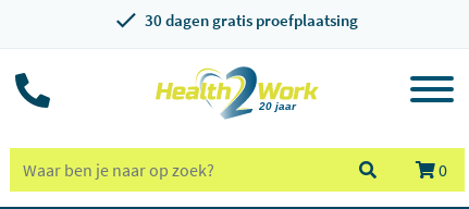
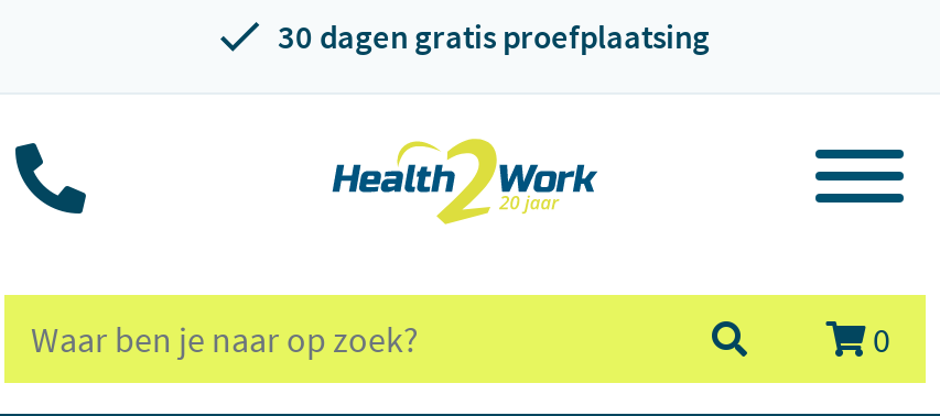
[155,65,319,120] [image] -> [300,130,628,236] [image]

